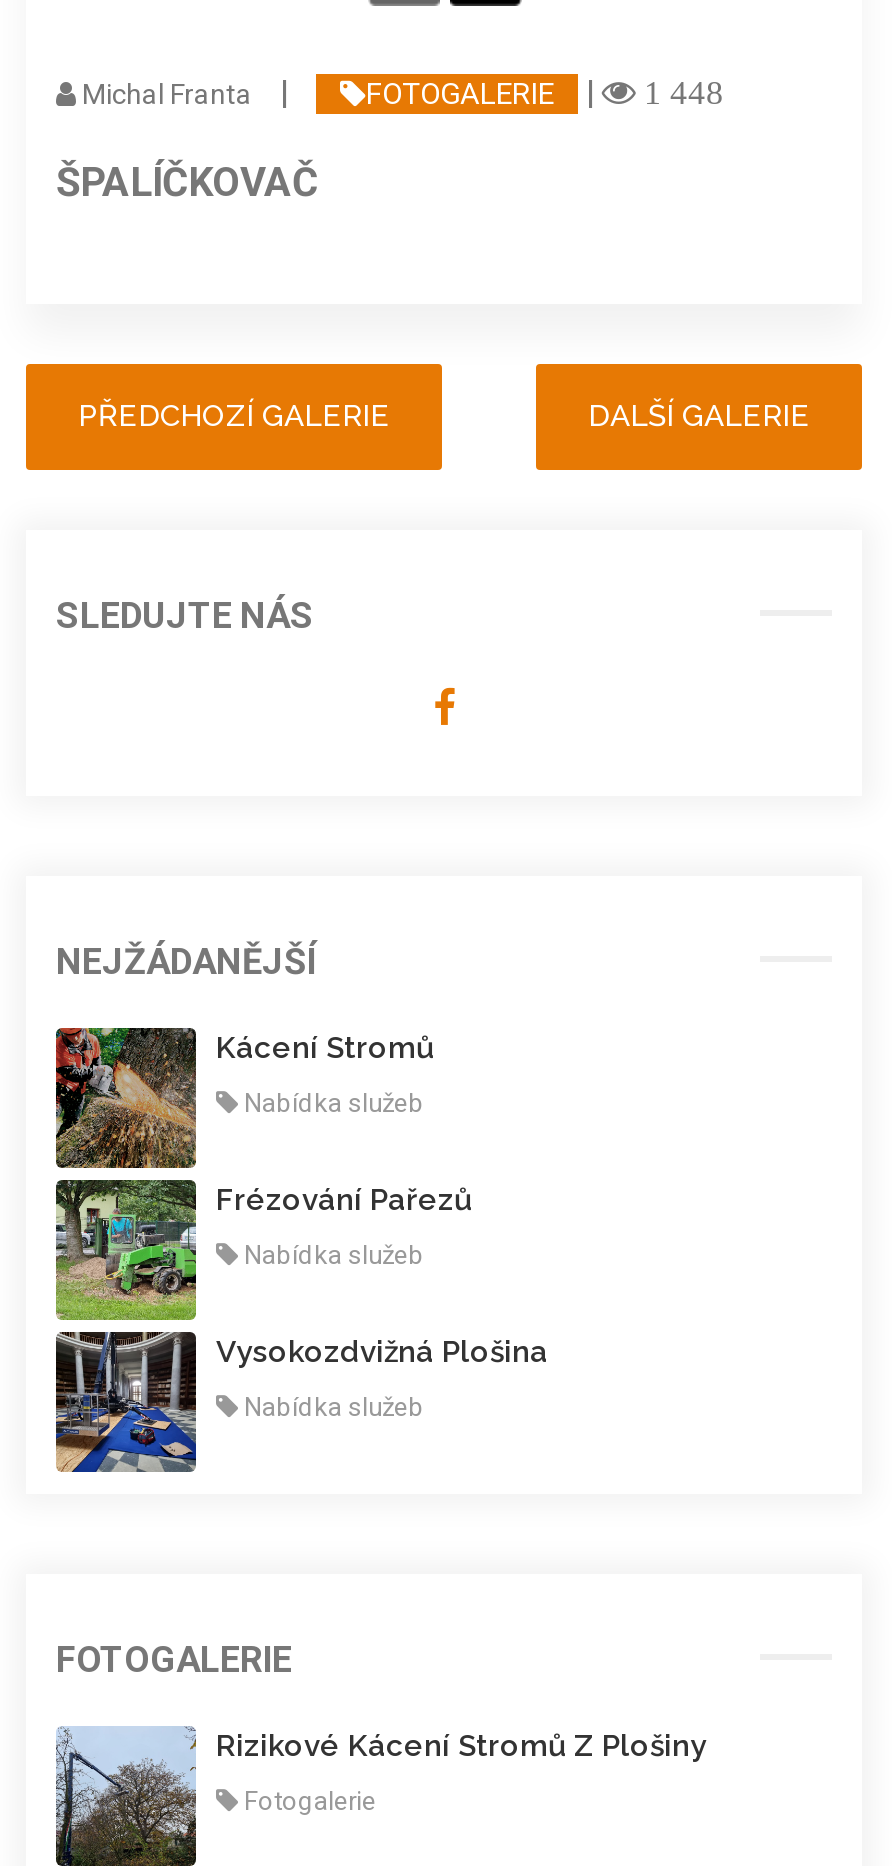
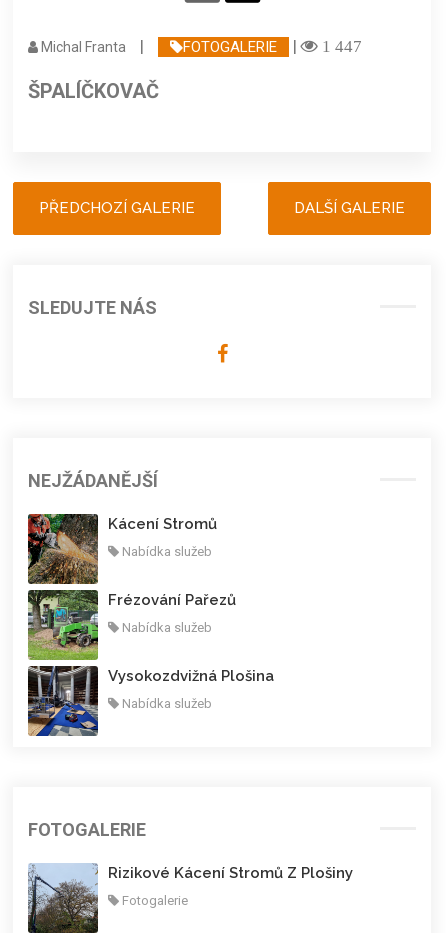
[636,74,724,108] 1 448 -> [318,37,362,54] 1 447

